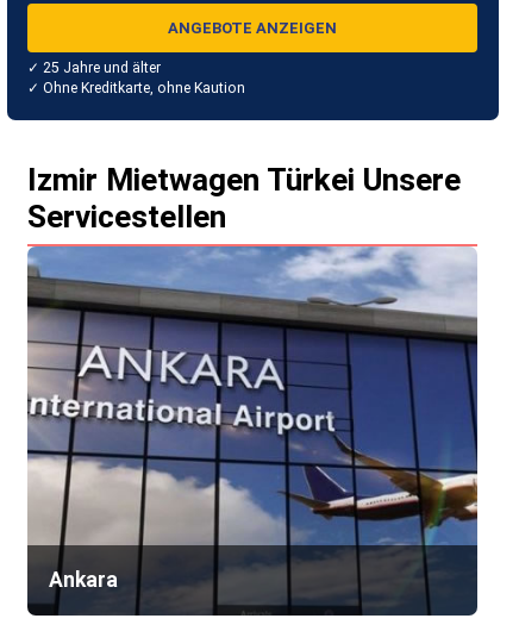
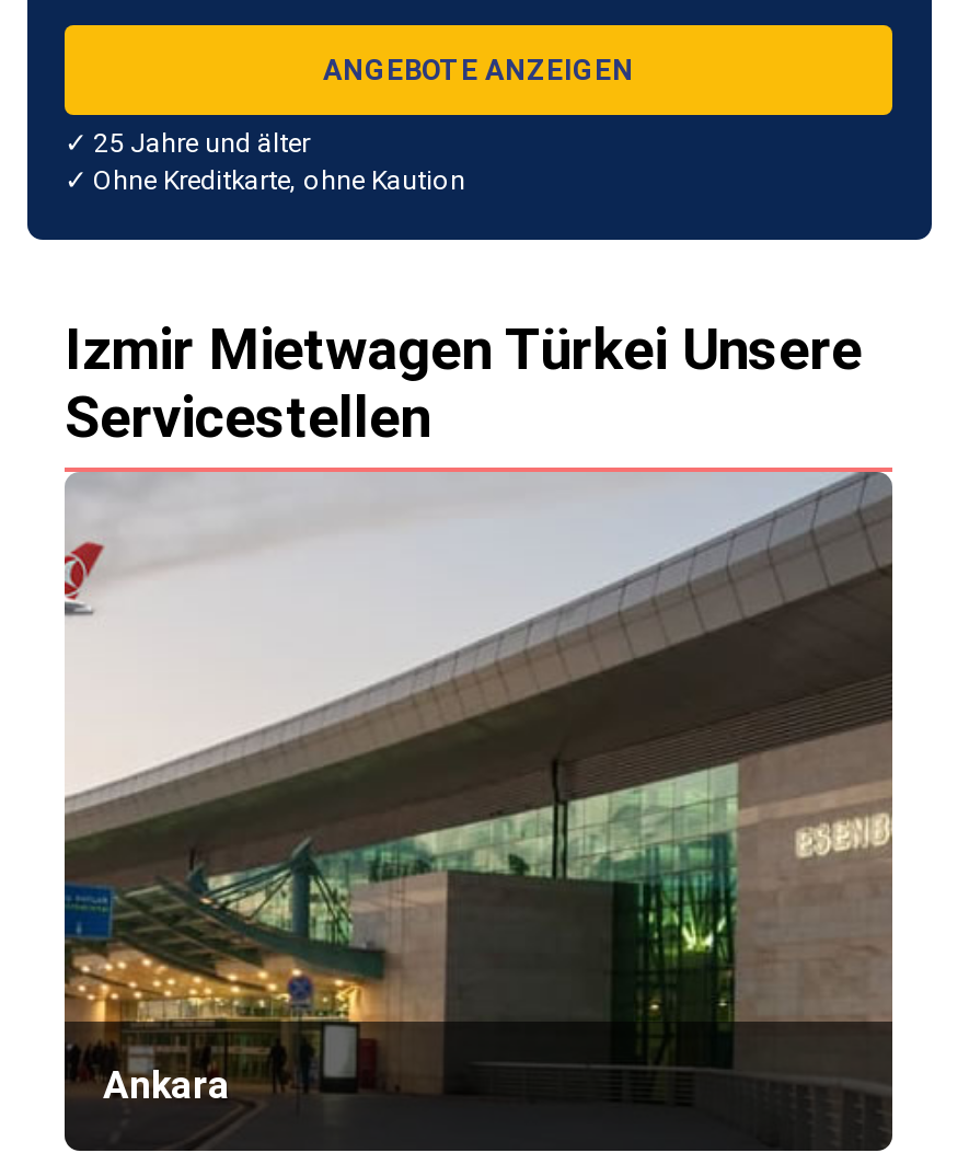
[26,245,479,616] [image] -> [62,470,895,1151] [image]

